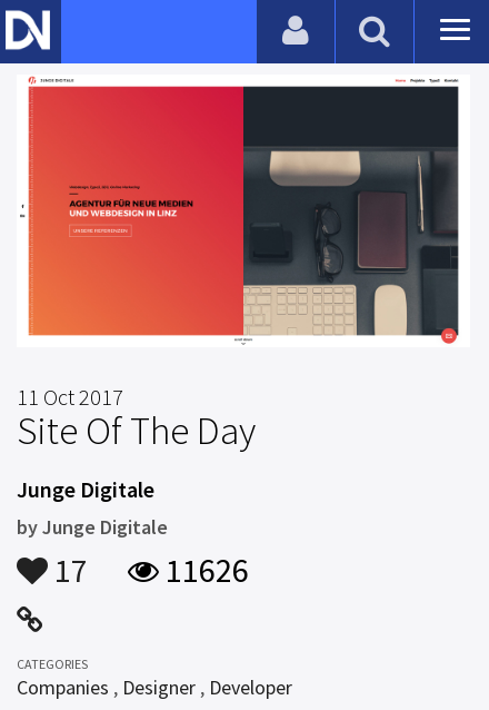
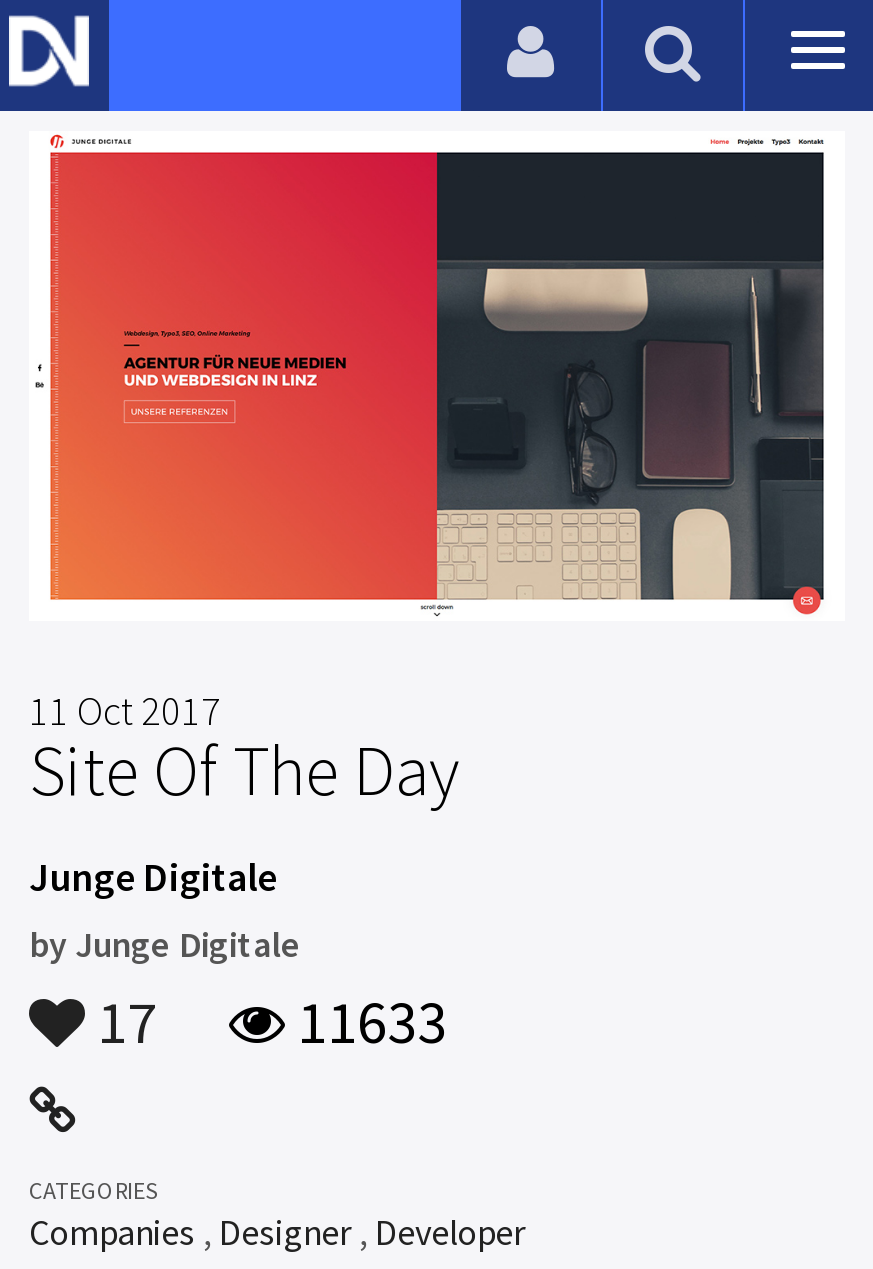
[48,548,249,591] 17 11626 -> [85,983,447,1059] 17 11633

